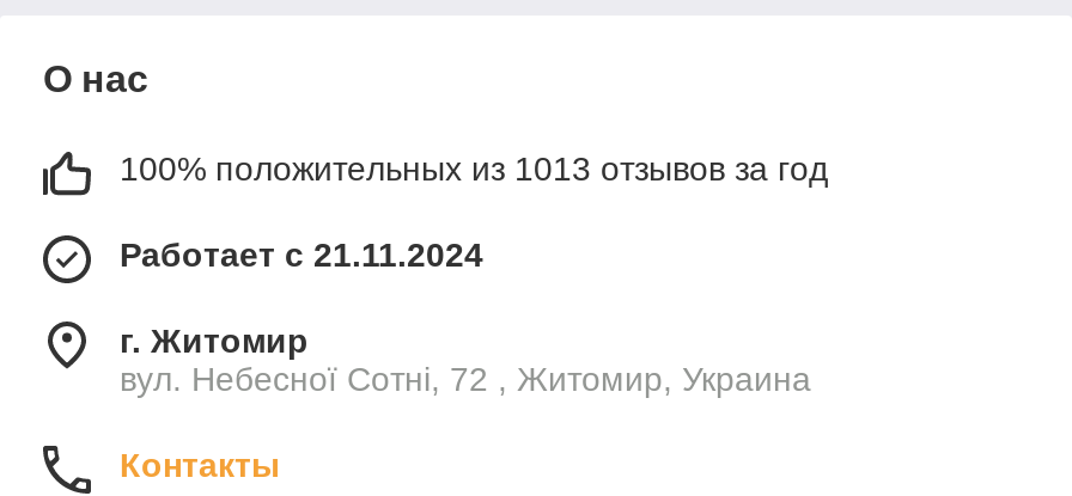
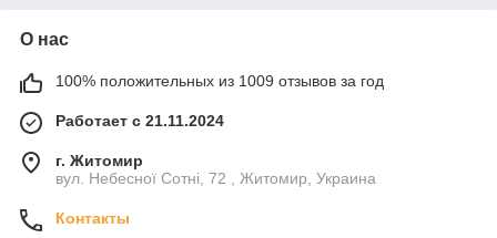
[120,149,828,187] 100% положительных из 1013 отзывов за год -> [55,72,384,89] 100% положительных из 1009 отзывов за год

